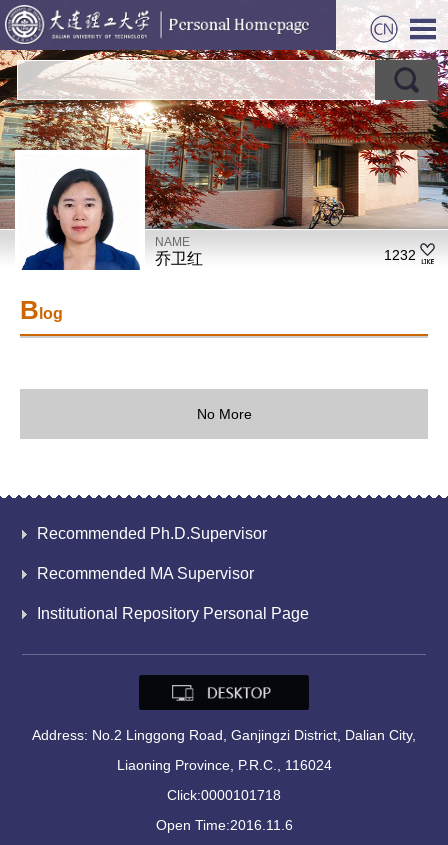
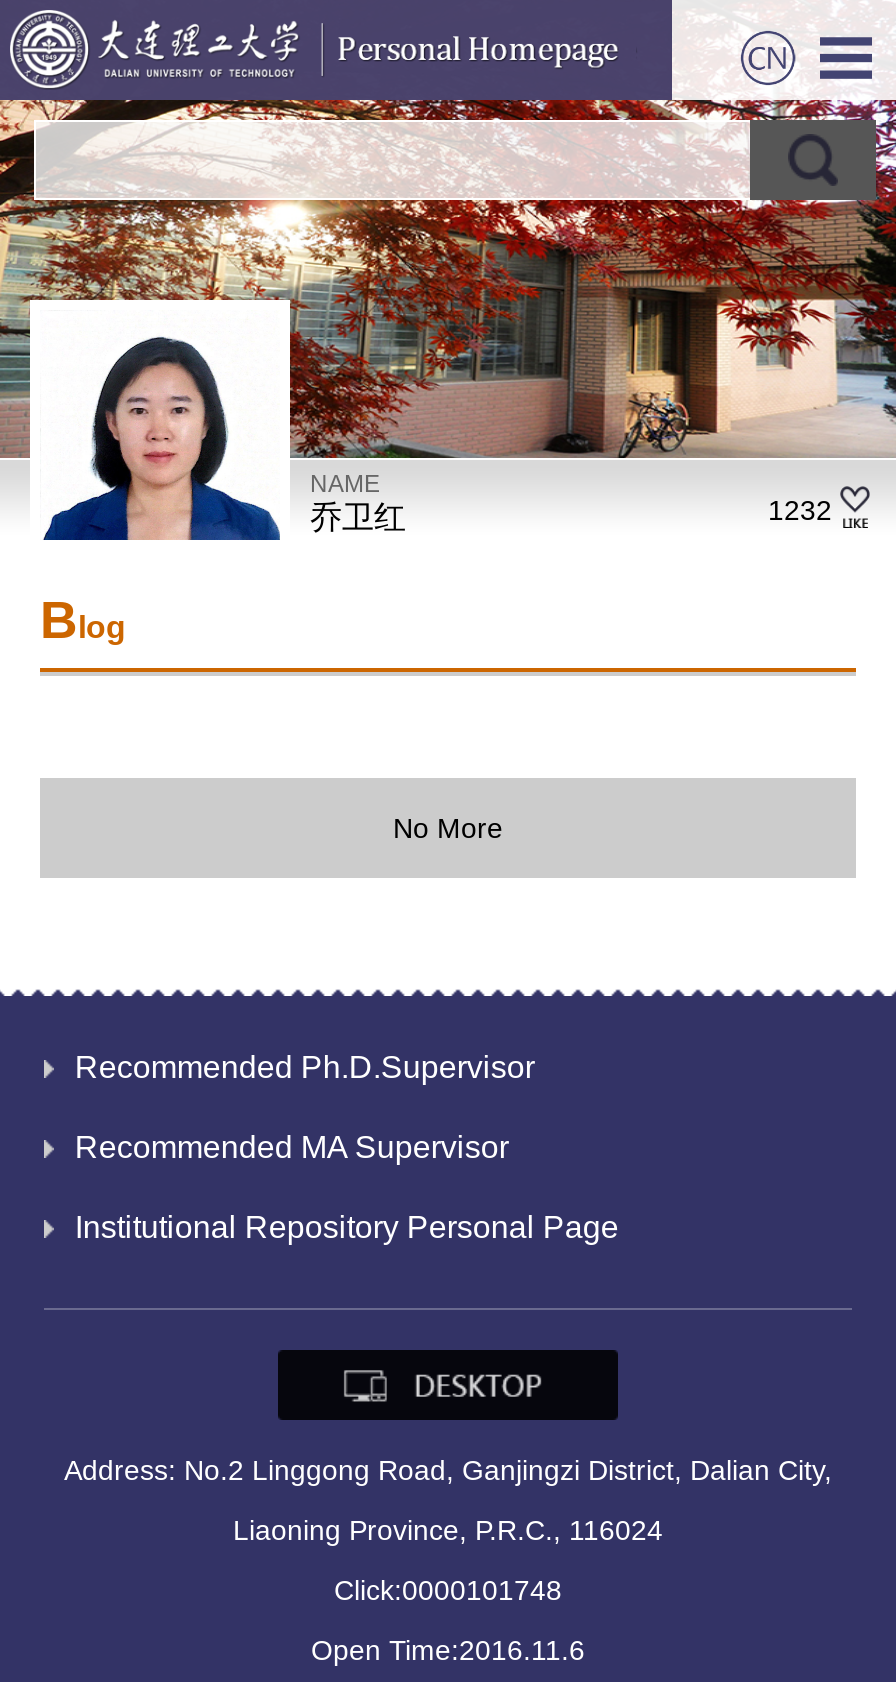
[167,787,281,803] Click:0000101718 -> [334,1575,562,1607] Click:0000101748

